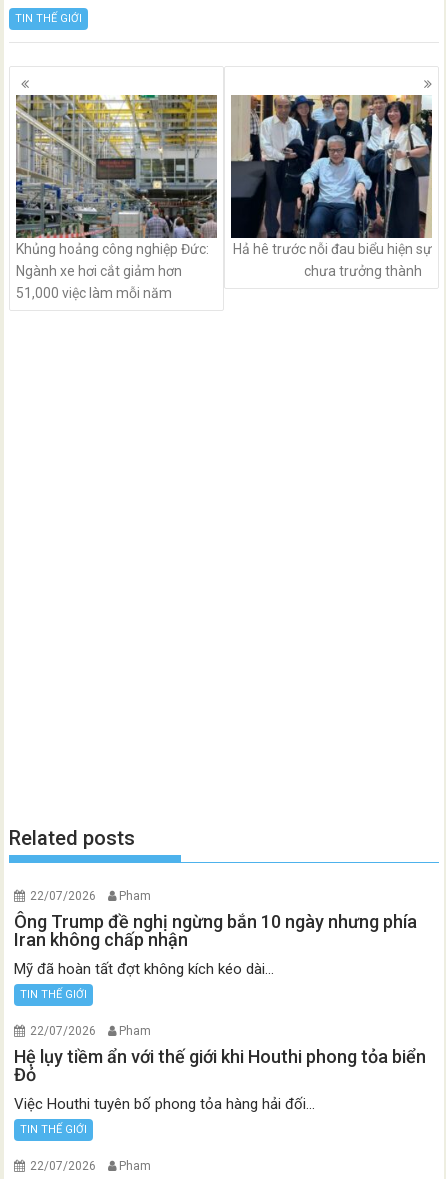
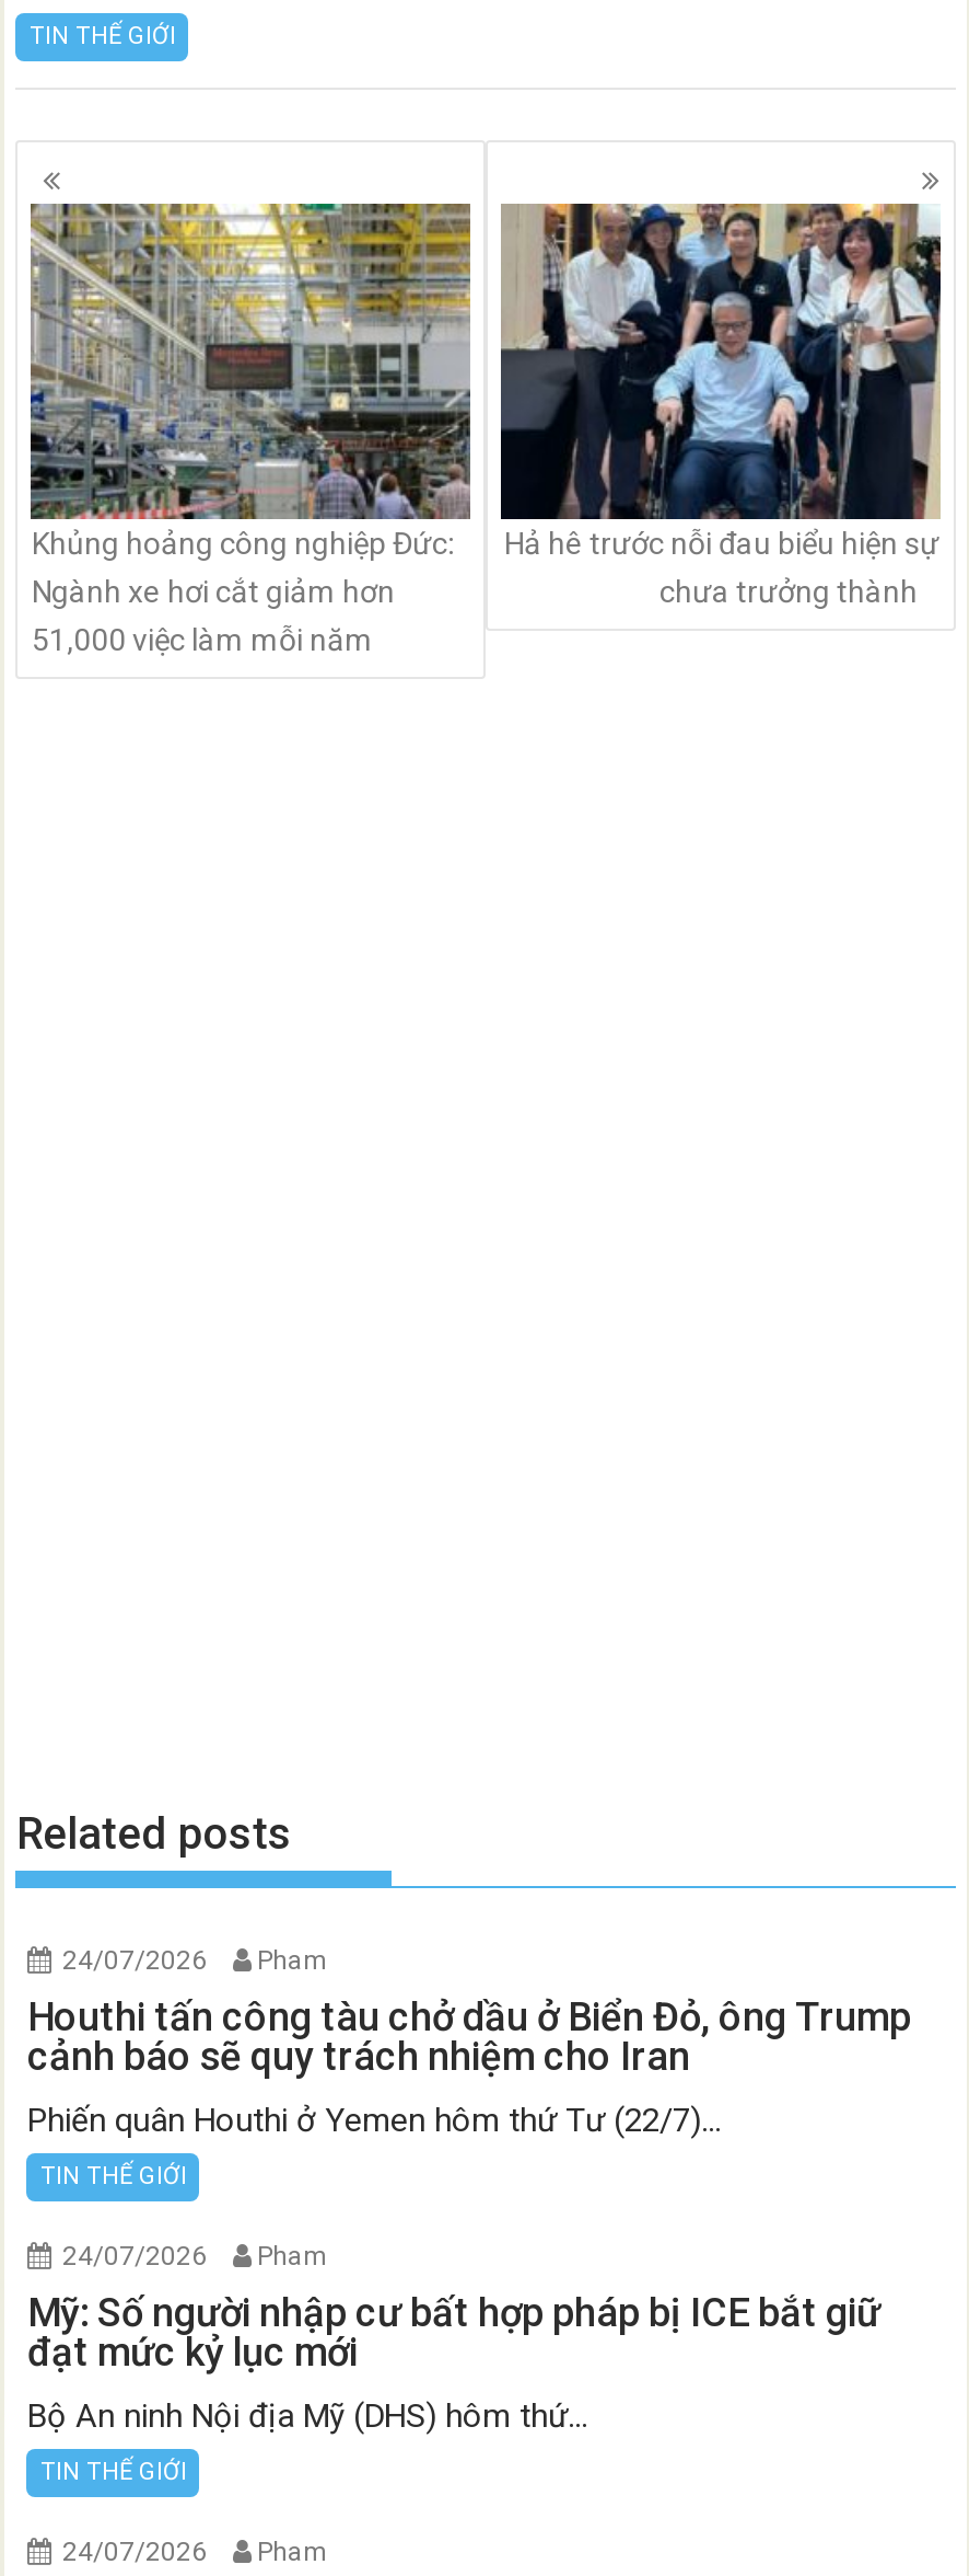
[30,889,151,903] 22/07/2026 Pham -> [62,1944,327,1974] 24/07/2026 Pham
[14,911,417,950] Ông Trump đề nghị ngừng bắn 10 ngày nhưng phía | Iran không chấp nhận -> [27,1992,911,2077] Houthi tấn công tàu chở dầu ở Biển Đỏ, ông Trump | cảnh báo sẽ quy trách nhiệm cho Iran
[14,960,274,978] Mỹ đã hoàn tất đợt không kích kéo dài... -> [27,2099,721,2139] Phiến quân Houthi ở Yemen hôm thứ Tư (22/7)...
[30,1024,151,1038] 22/07/2026 Pham -> [62,2240,327,2270] 24/07/2026 Pham
[14,1046,426,1085] Hệ lụy tiềm ẩn với thế giới khi Houthi phong tỏa biển | Đỏ -> [27,2288,880,2373] Mỹ: Số người nhập cư bất hợp pháp bị ICE bắt giữ | đạt mức kỷ lục mới
[14,1095,315,1113] Việc Houthi tuyên bố phong tỏa hàng hải đối... -> [27,2395,587,2434] Bộ An ninh Nội địa Mỹ (DHS) hôm thứ...
[30,1159,151,1173] 22/07/2026 Pham -> [62,2535,327,2566] 24/07/2026 Pham

